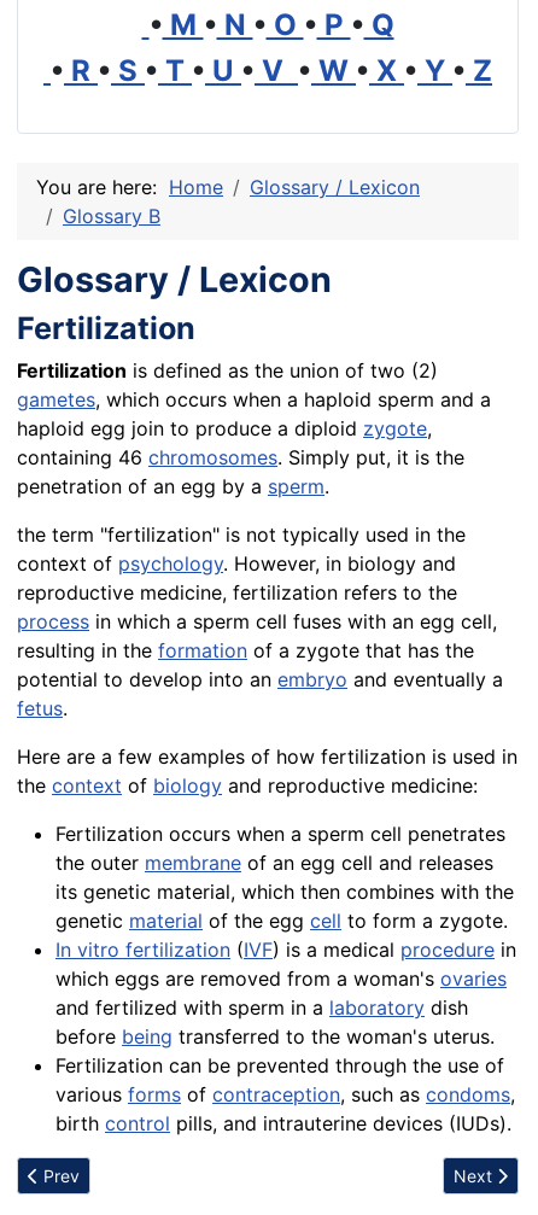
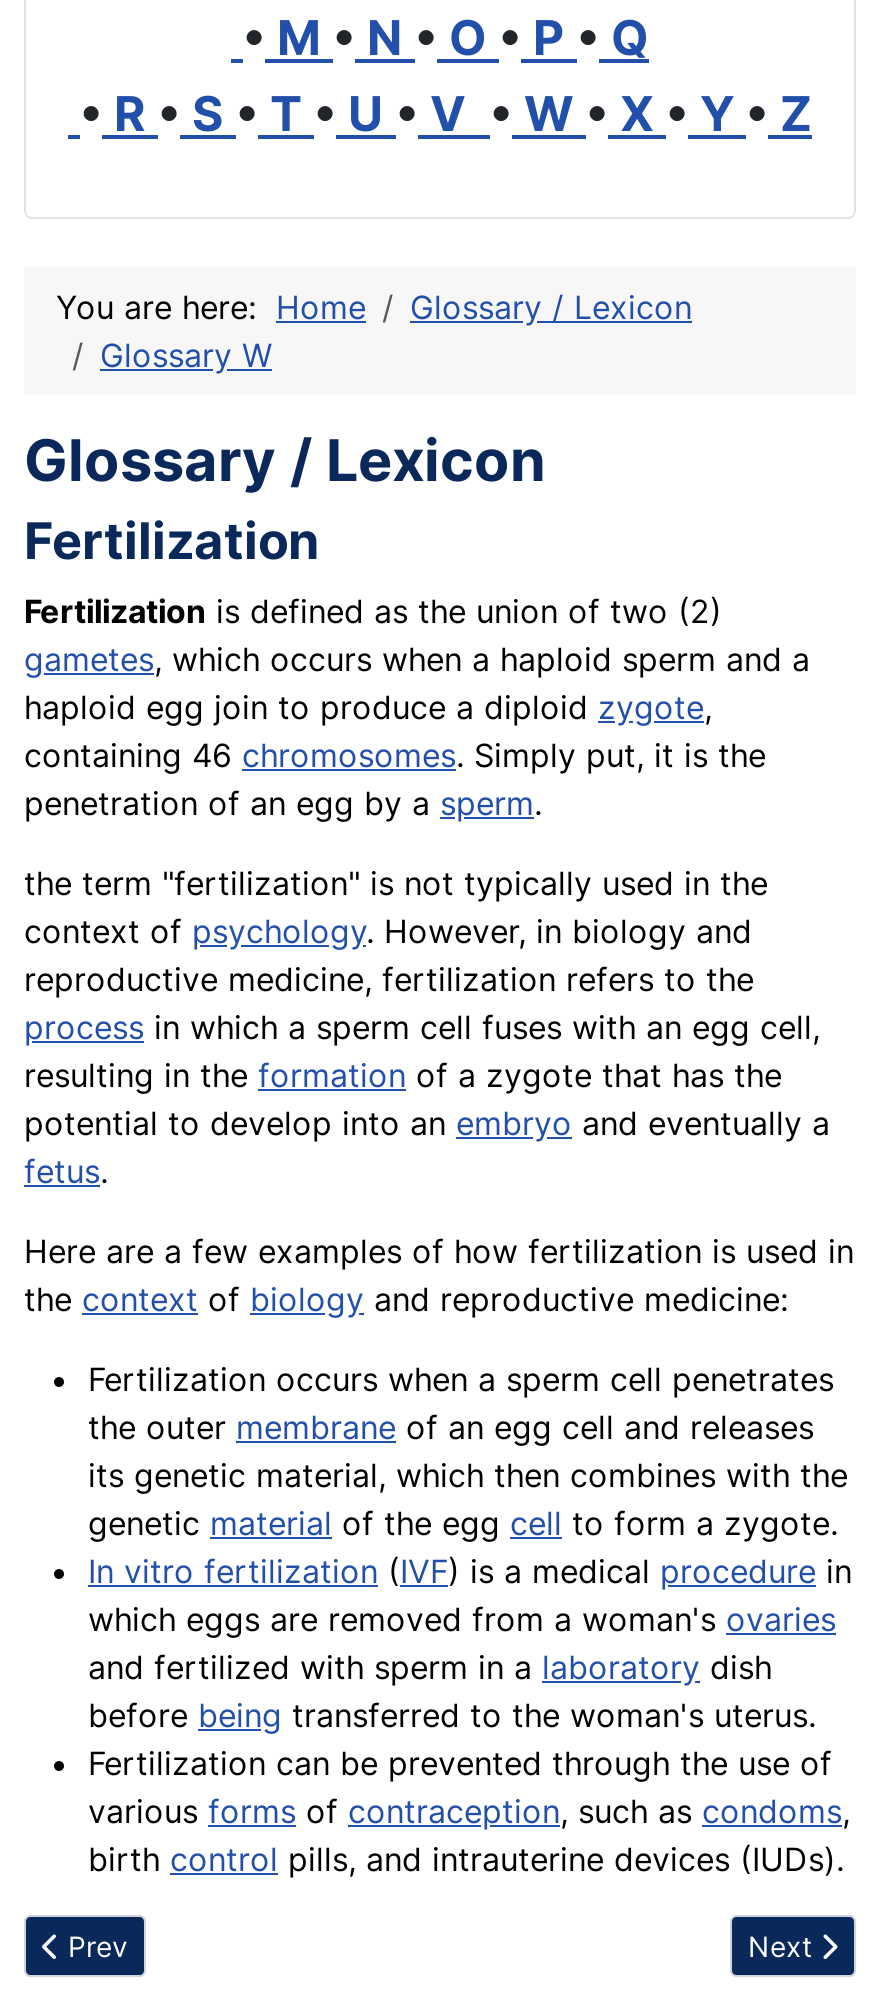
[63,204,160,228] Glossary B -> [100,335,272,375] Glossary W

